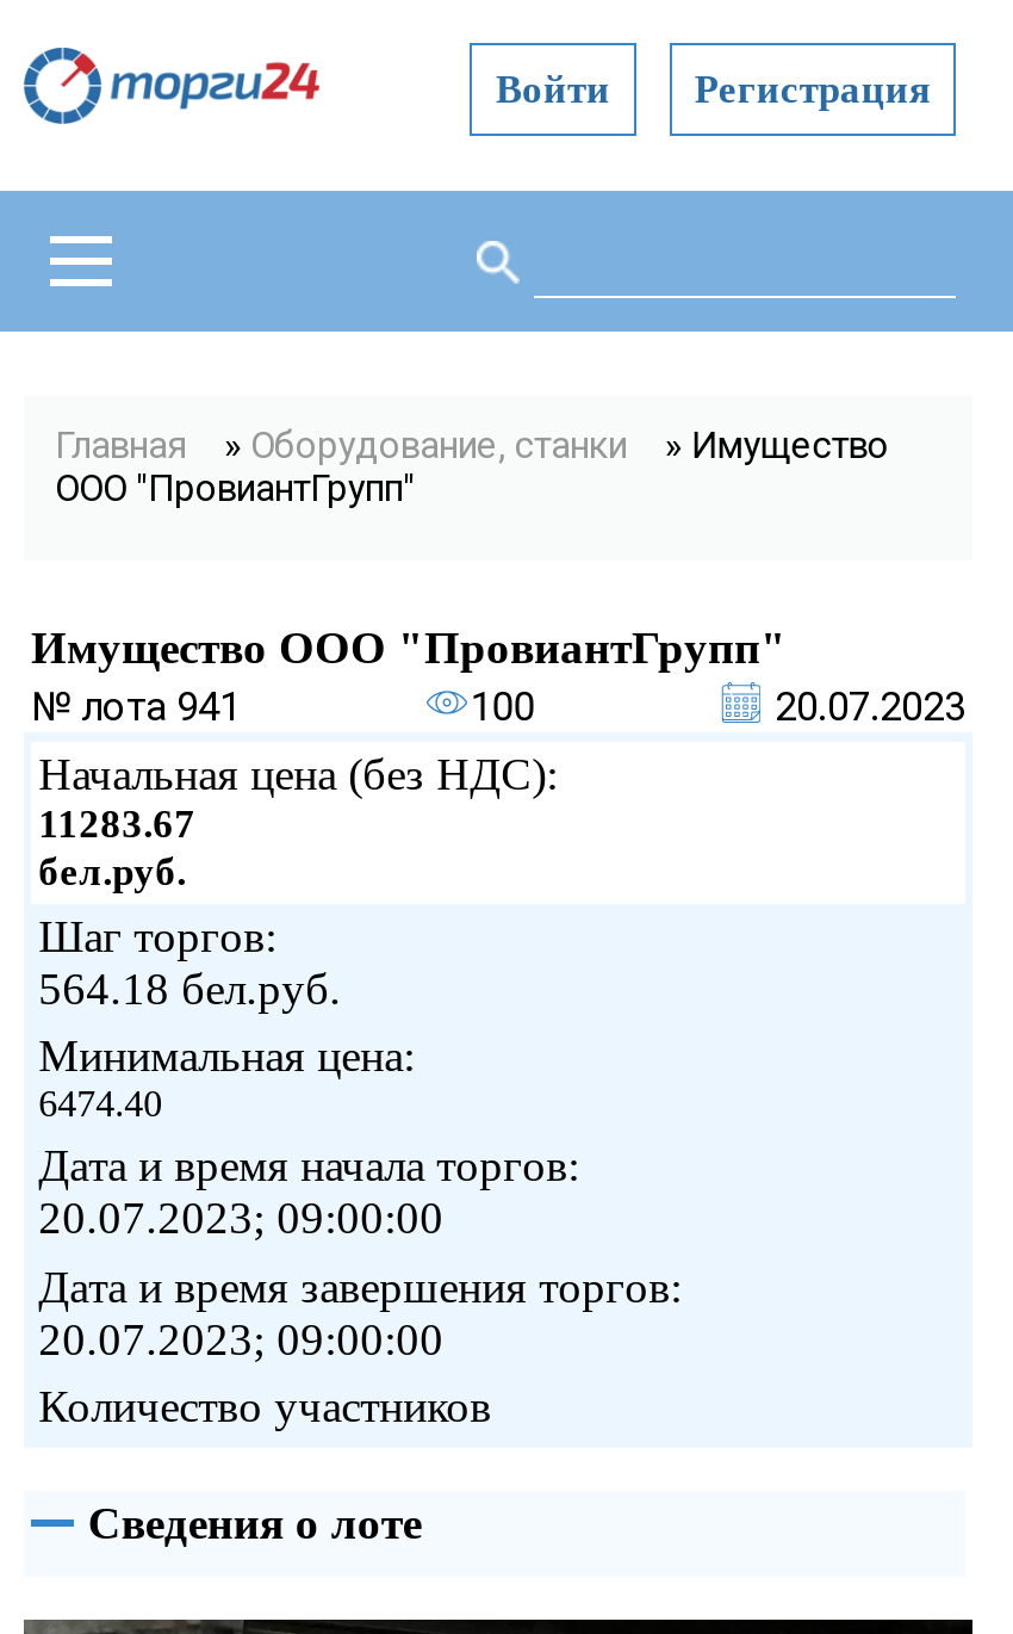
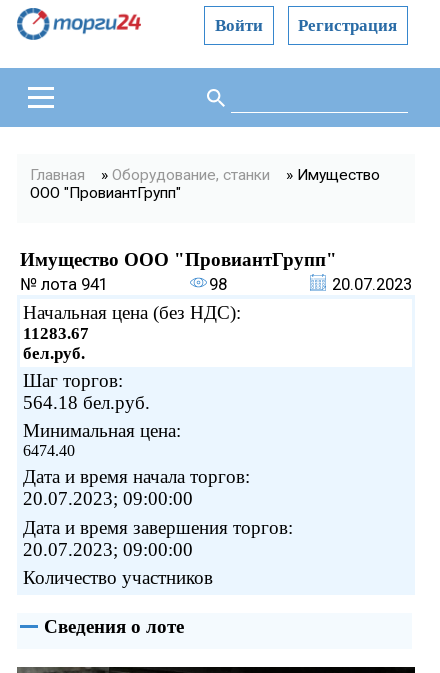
[470,683,535,731] 100 -> [209,274,227,294] 98

